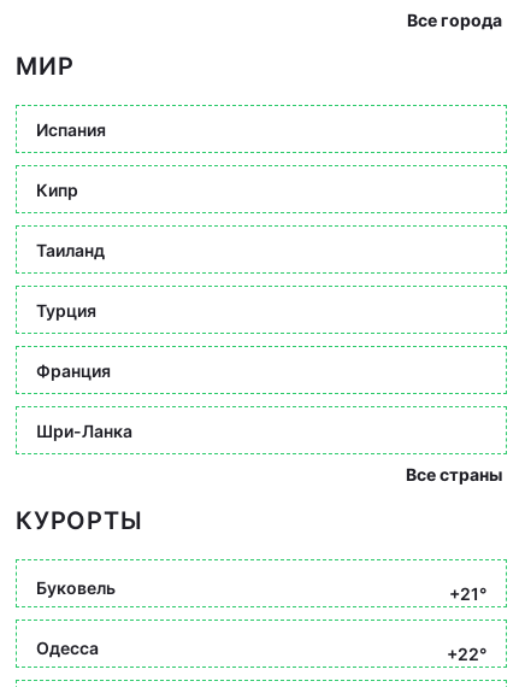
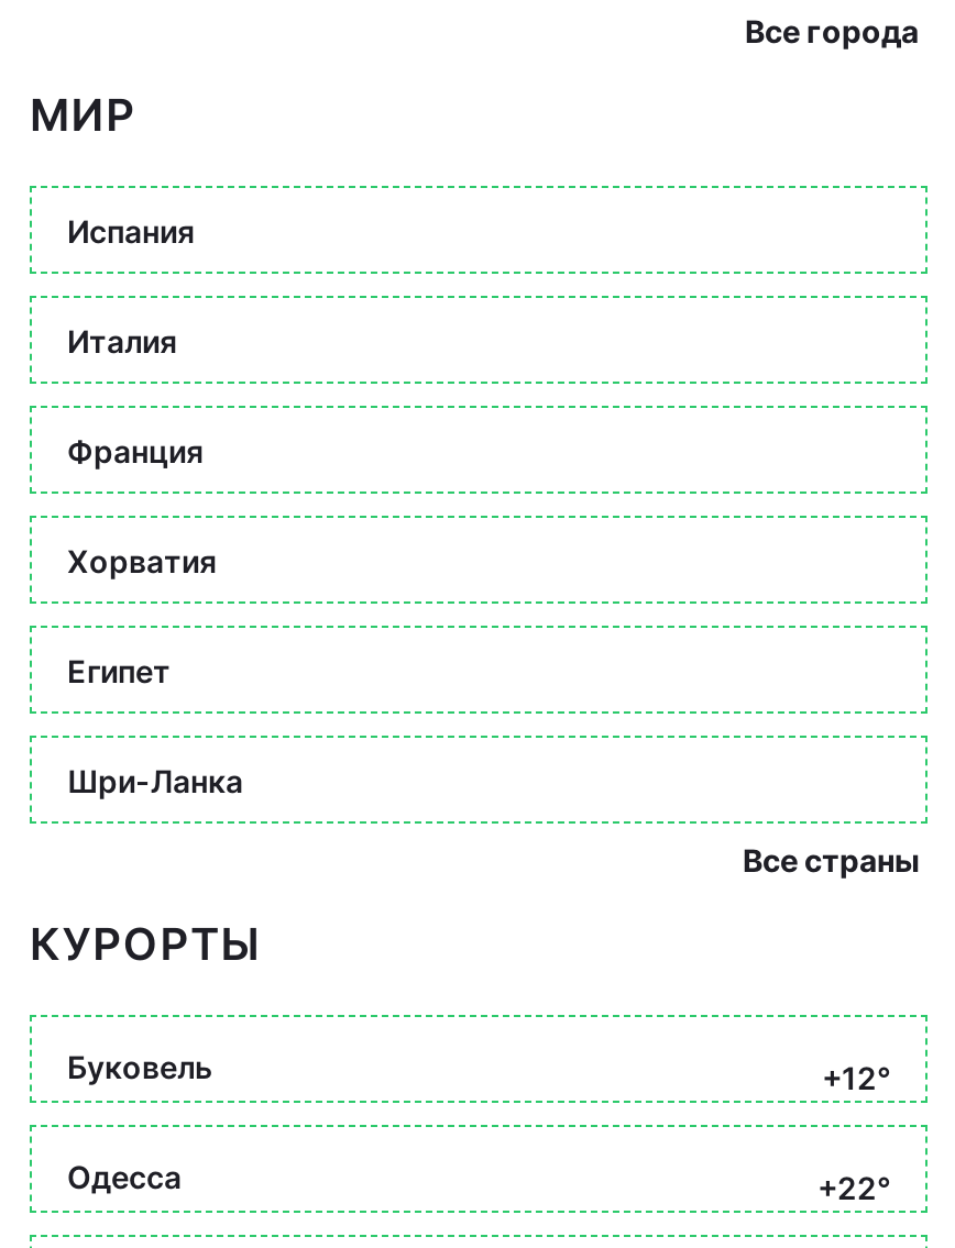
[36,179,105,320] Кипр | Таиланд | Турция -> [67,321,177,358] Италия
moved [36,360,111,380] -> [67,431,204,468]: Франция
none -> [67,541,217,688] Хорватия | Египет
[449,583,486,604] +21° -> [822,1059,890,1096] +12°

